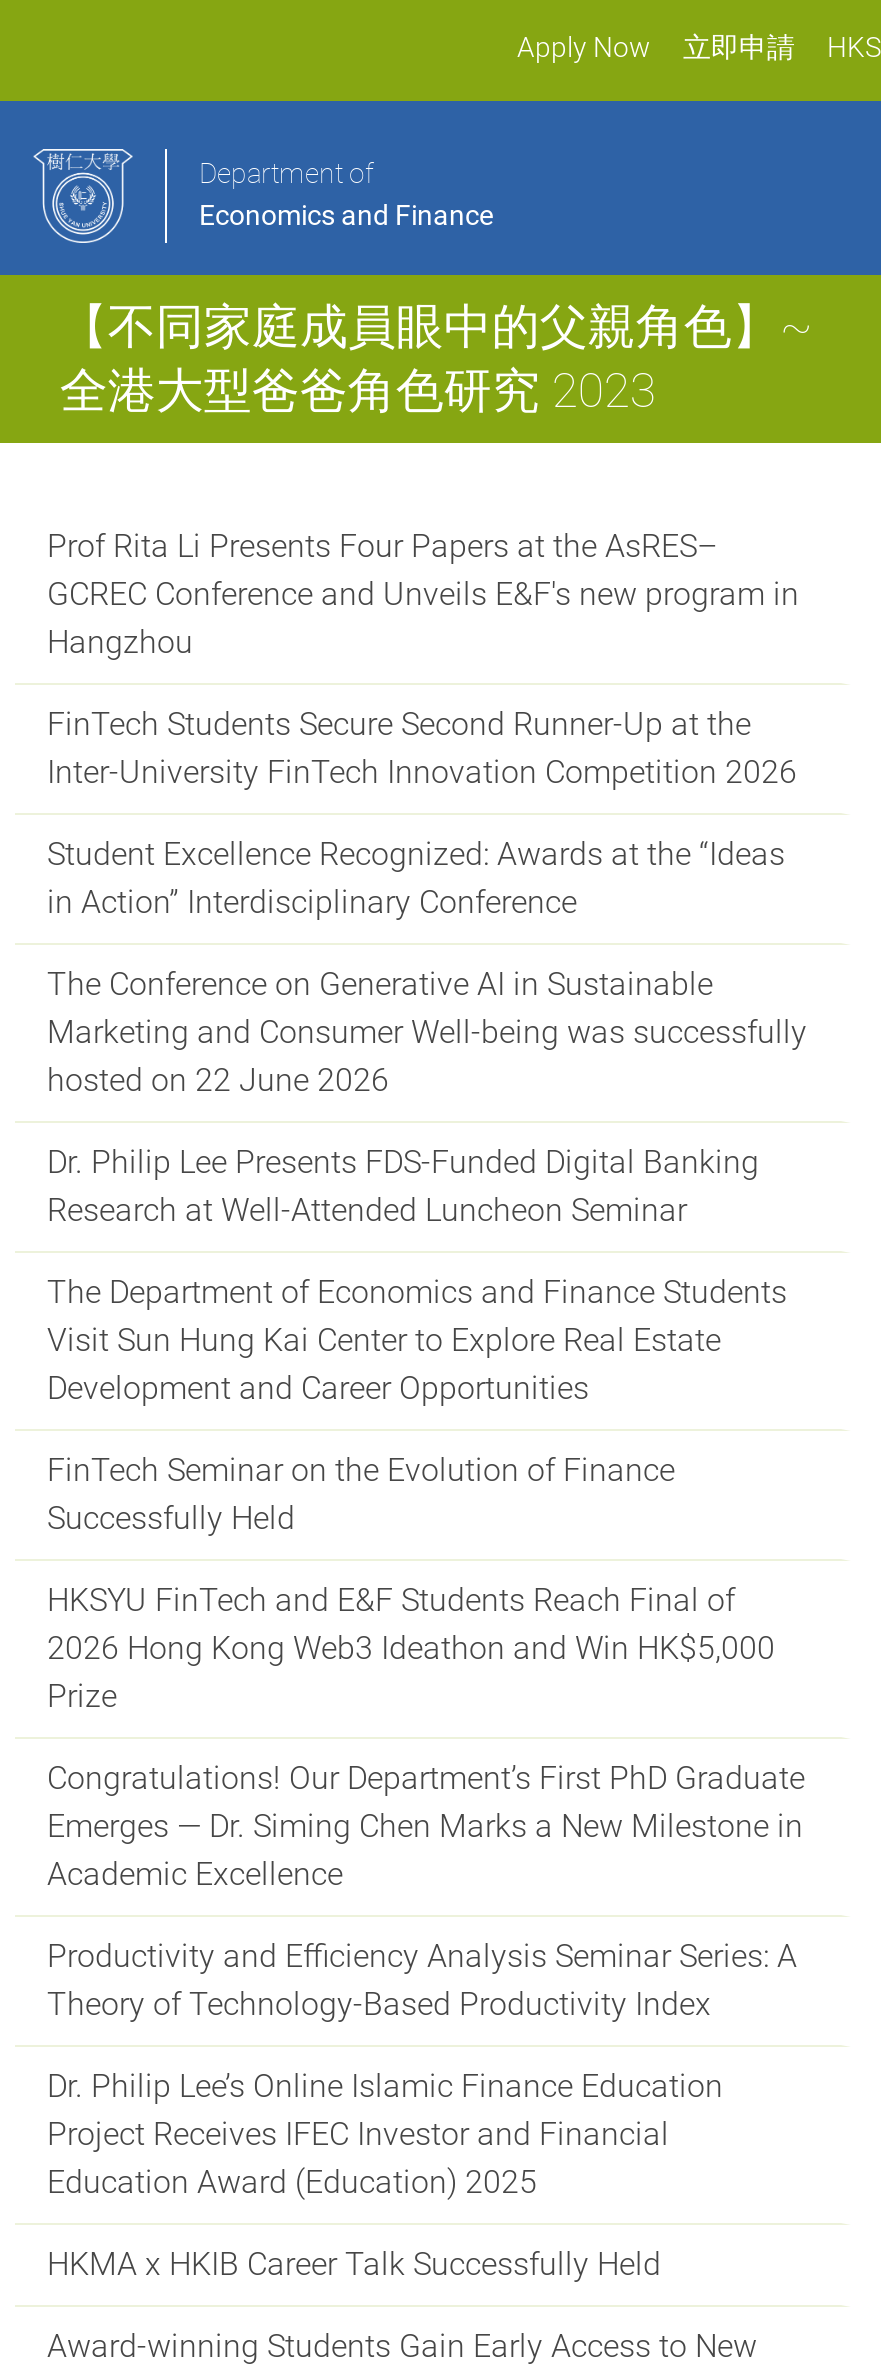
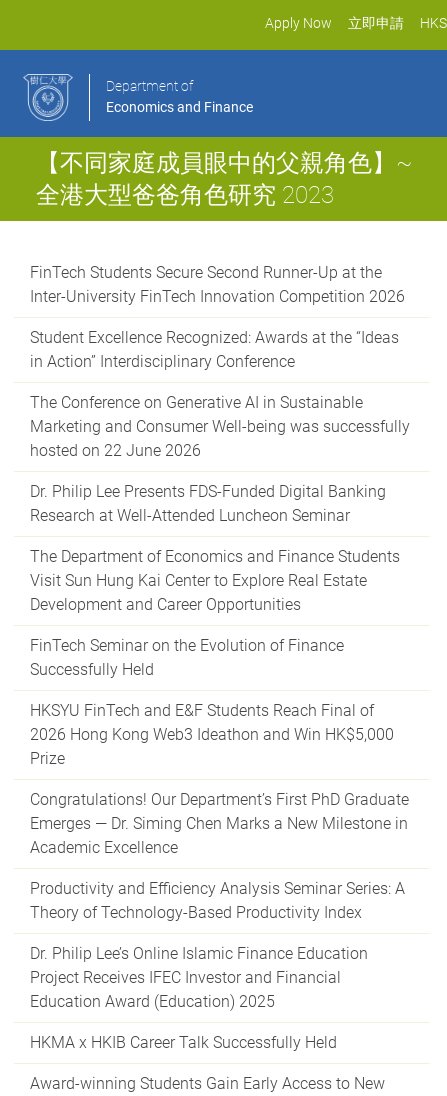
[47,527,799,661] Prof Rita Li Presents Four Papers at the AsRES– | GCREC Conference and Unveils E&F's new program in | Hangzhou -> none

